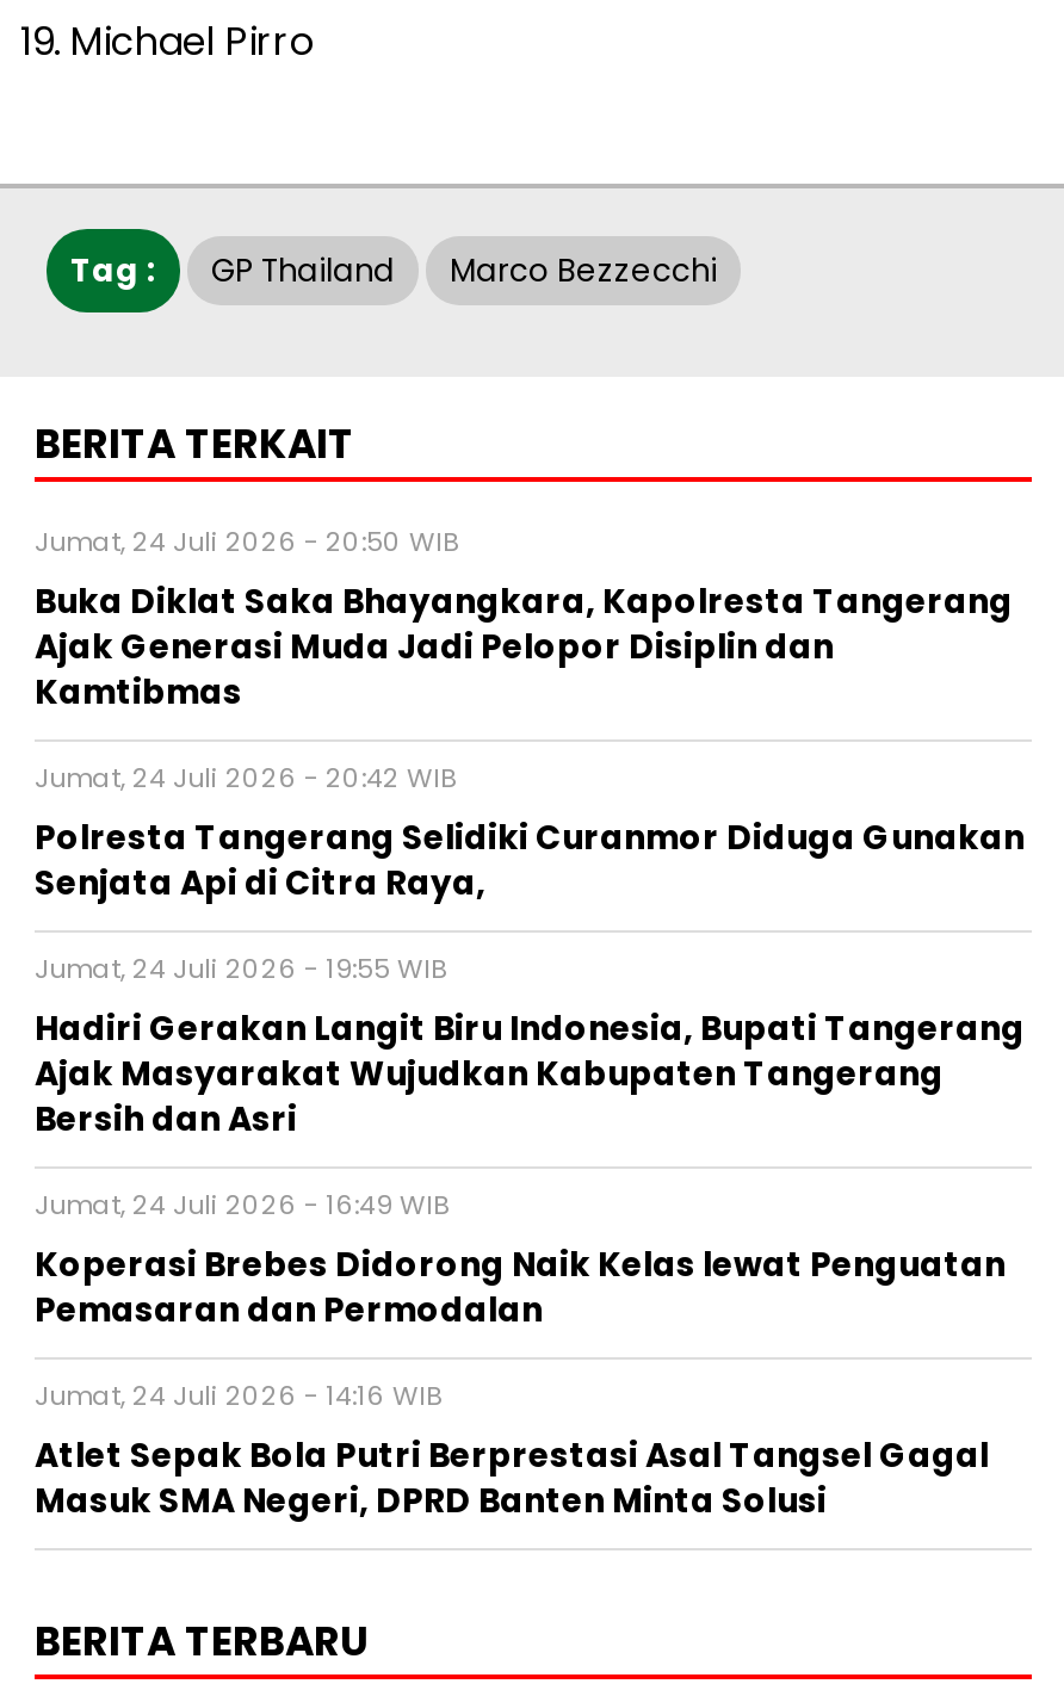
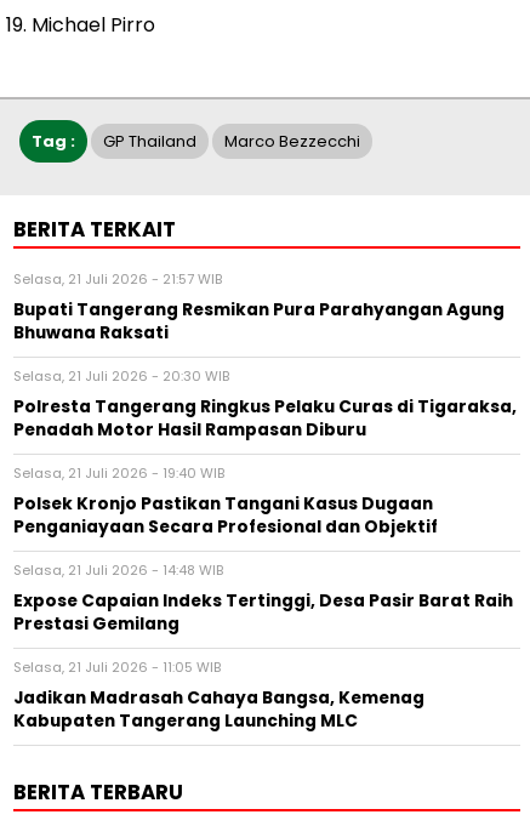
[35,523,1013,717] Jumat, 24 Juli 2026 - 20:50 WIB | Buka Diklat Saka Bhayangkara, Kapolresta Tangerang | Ajak Generasi Muda Jadi Pelopor Disiplin dan | Kamtibmas -> [13,270,505,345] Selasa, 21 Juli 2026 - 21:57 WIB | Bupati Tangerang Resmikan Pura Parahyangan Agung | Bhuwana Raksati
[35,759,1025,907] Jumat, 24 Juli 2026 - 20:42 WIB | Polresta Tangerang Selidiki Curanmor Diduga Gunakan | Senjata Api di Citra Raya, -> [13,367,517,442] Selasa, 21 Juli 2026 - 20:30 WIB | Polresta Tangerang Ringkus Pelaku Curas di Tigaraksa, | Penadah Motor Hasil Rampasan Diburu
[35,950,1025,1144] Jumat, 24 Juli 2026 - 19:55 WIB | Hadiri Gerakan Langit Biru Indonesia, Bupati Tangerang | Ajak Masyarakat Wujudkan Kabupaten Tangerang | Bersih dan Asri -> [13,464,438,539] Selasa, 21 Juli 2026 - 19:40 WIB | Polsek Kronjo Pastikan Tangani Kasus Dugaan | Penganiayaan Secara Profesional dan Objektif
[35,1186,1006,1334] Jumat, 24 Juli 2026 - 16:49 WIB | Koperasi Brebes Didorong Naik Kelas lewat Penguatan | Pemasaran dan Permodalan -> [13,561,513,636] Selasa, 21 Juli 2026 - 14:48 WIB | Expose Capaian Indeks Tertinggi, Desa Pasir Barat Raih | Prestasi Gemilang
[35,1377,989,1525] Jumat, 24 Juli 2026 - 14:16 WIB | Atlet Sepak Bola Putri Berprestasi Asal Tangsel Gagal | Masuk SMA Negeri, DPRD Banten Minta Solusi -> [13,658,424,733] Selasa, 21 Juli 2026 - 11:05 WIB | Jadikan Madrasah Cahaya Bangsa, Kemenag | Kabupaten Tangerang Launching MLC

